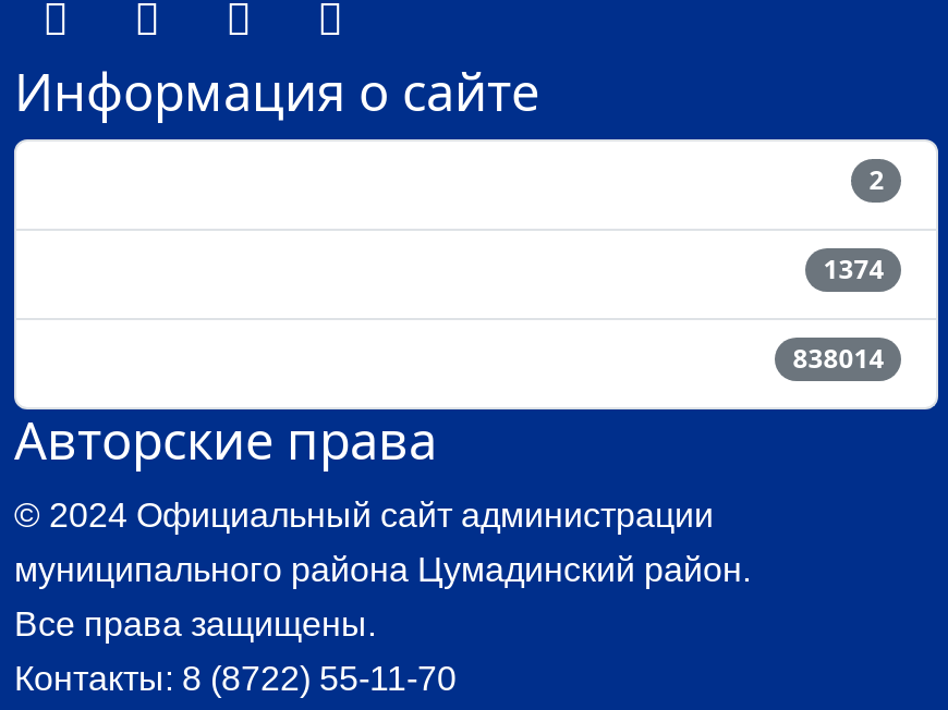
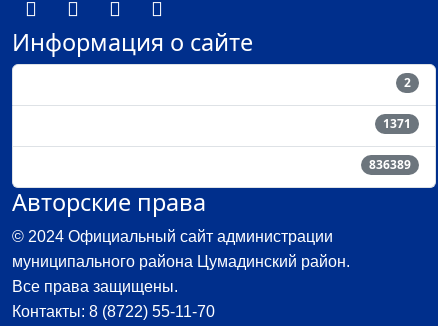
[823,250,884,287] 1374 -> [383,115,411,132] 1371
[793,340,884,377] 838014 -> [369,156,411,173] 836389

